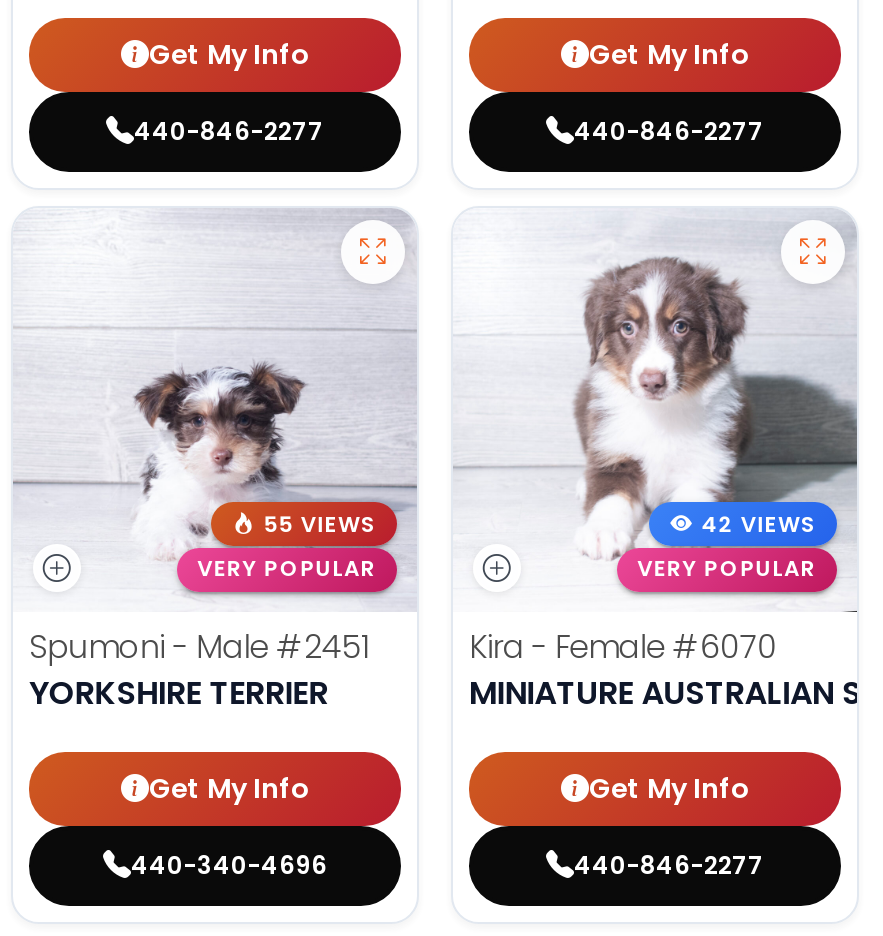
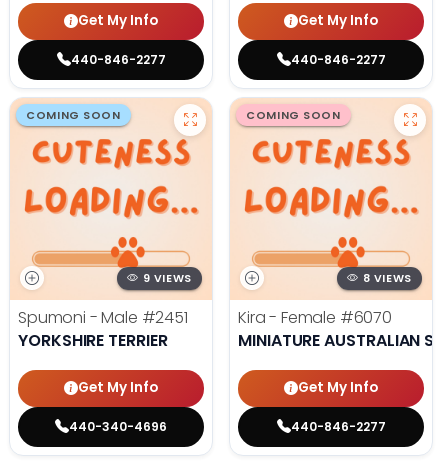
[13,208,419,610] [image] | 55 VIEWS -> [10,98,212,300] [image] | COMING SOON
[453,210,859,612] [image] | 42 VIEWS -> [230,98,432,300] [image] | COMING SOON
[197,554,376,584] VERY POPULAR -> [143,271,192,286] 9 VIEWS
[637,554,816,584] VERY POPULAR -> [363,271,412,286] 8 VIEWS

